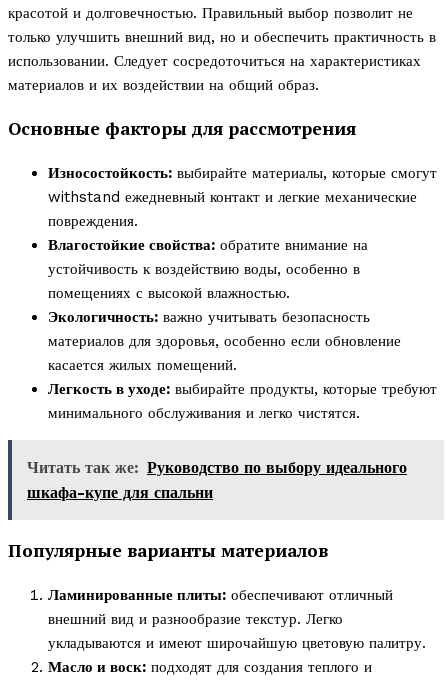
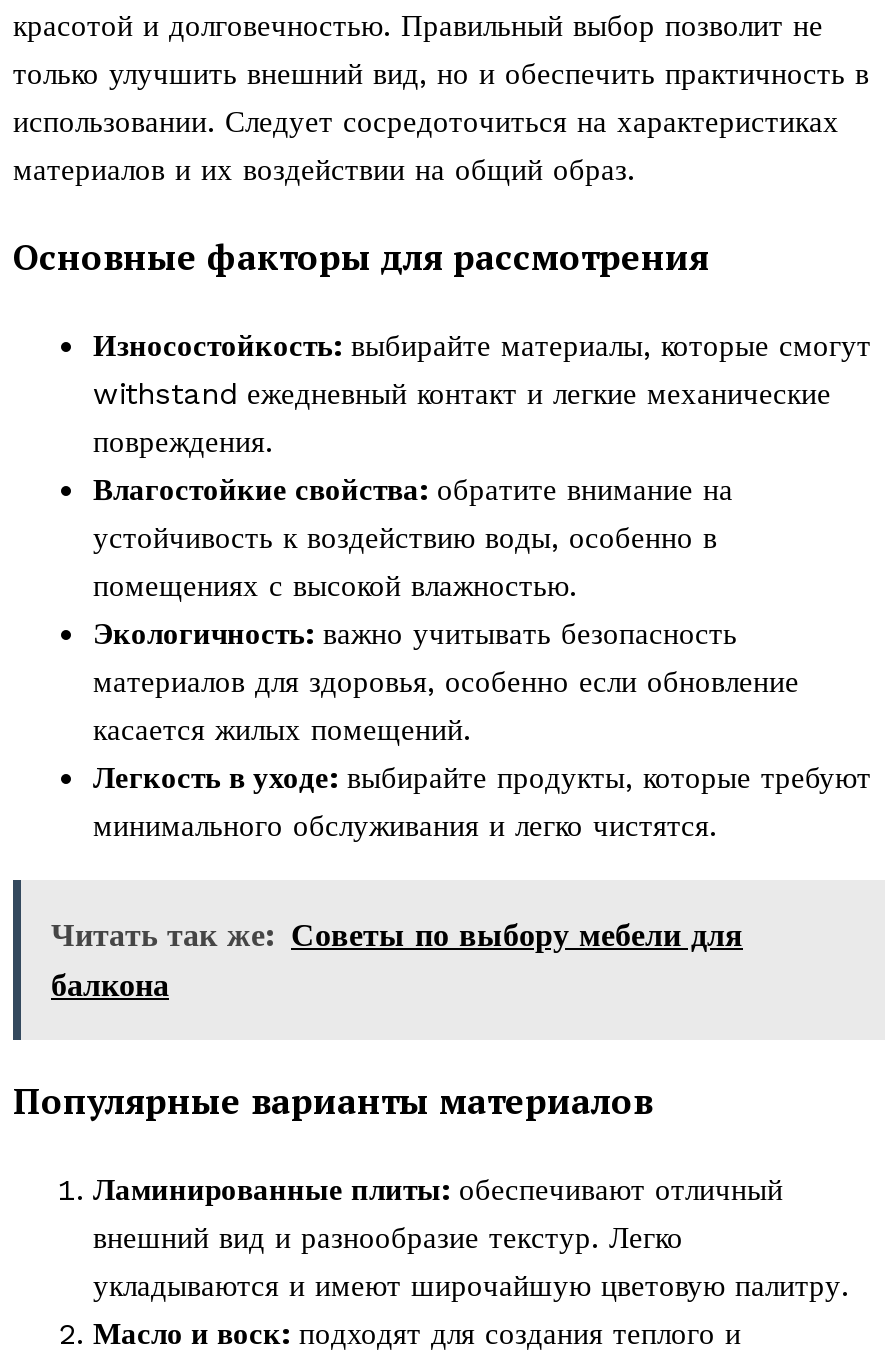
[27,458,407,502] Читать так же: Руководство по выбору идеального | шкафа-купе для спальни -> [51,915,743,1003] Читать так же: Советы по выбору мебели для | балкона

